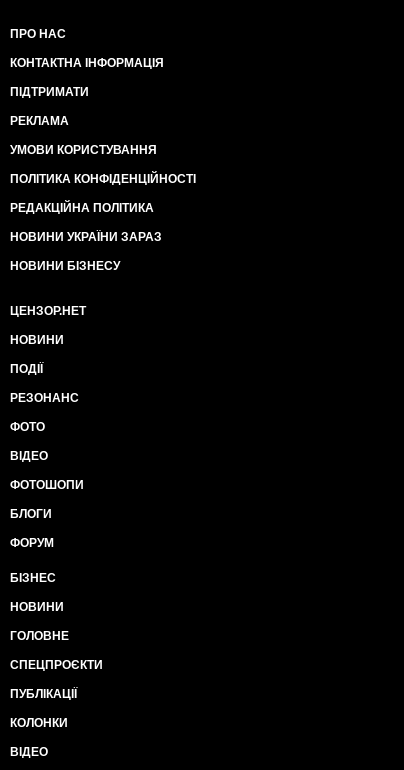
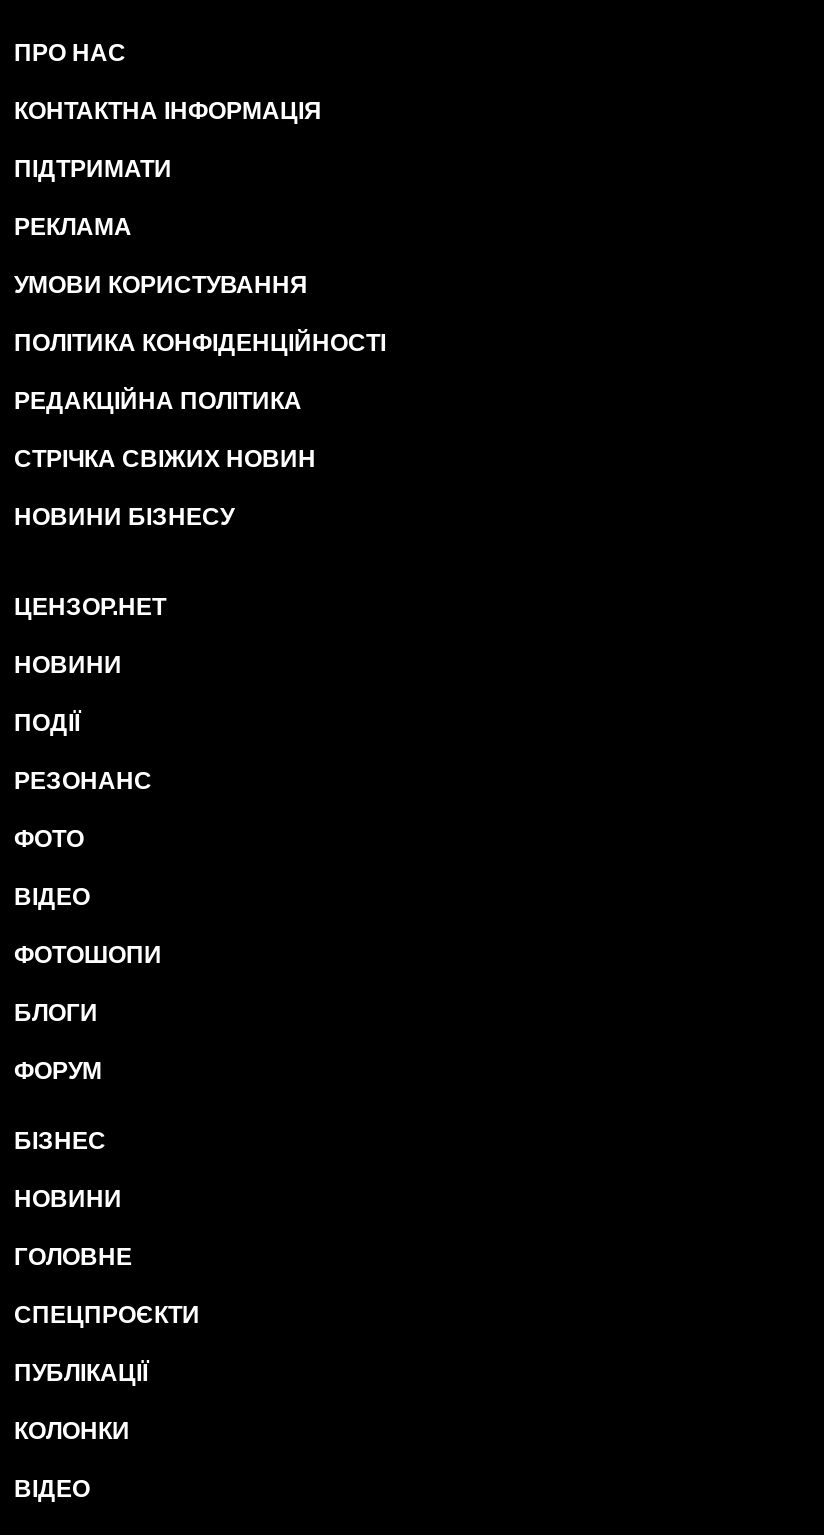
[10,230,162,244] НОВИНИ УКРАЇНИ ЗАРАЗ -> [14,445,316,473] СТРІЧКА СВІЖИХ НОВИН

